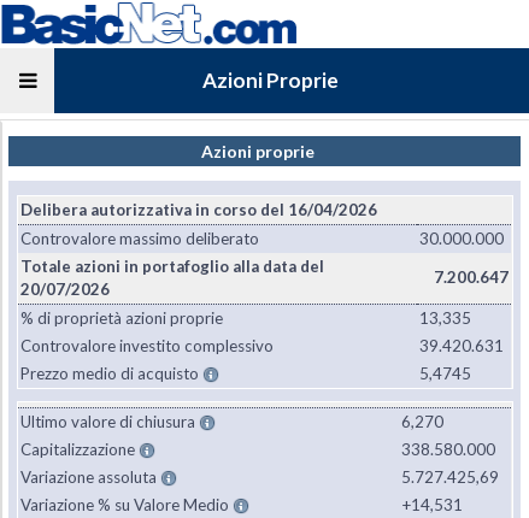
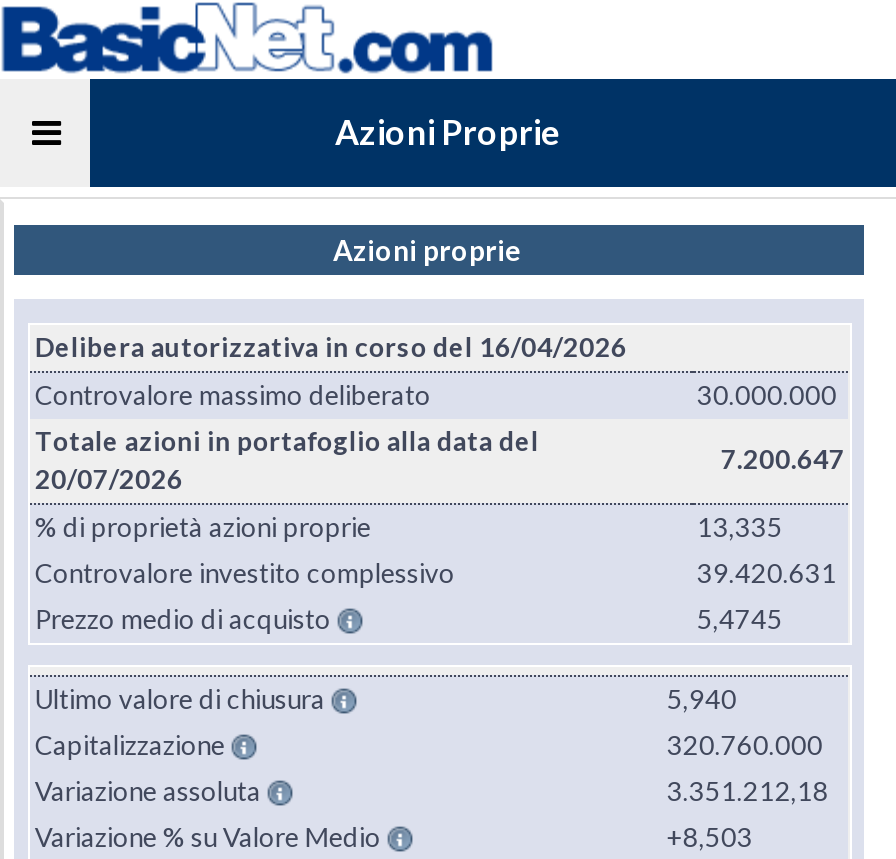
[402,411,444,431] 6,270 -> [667,682,737,714] 5,940
[402,439,496,458] 338.580.000 -> [667,728,823,760] 320.760.000
[402,467,499,486] 5.727.425,69 -> [667,774,829,806] 3.351.212,18
[402,495,463,514] +14,531 -> [667,820,753,852] +8,503

